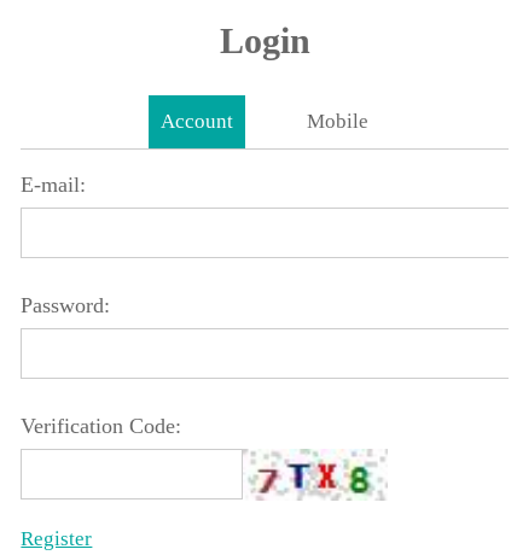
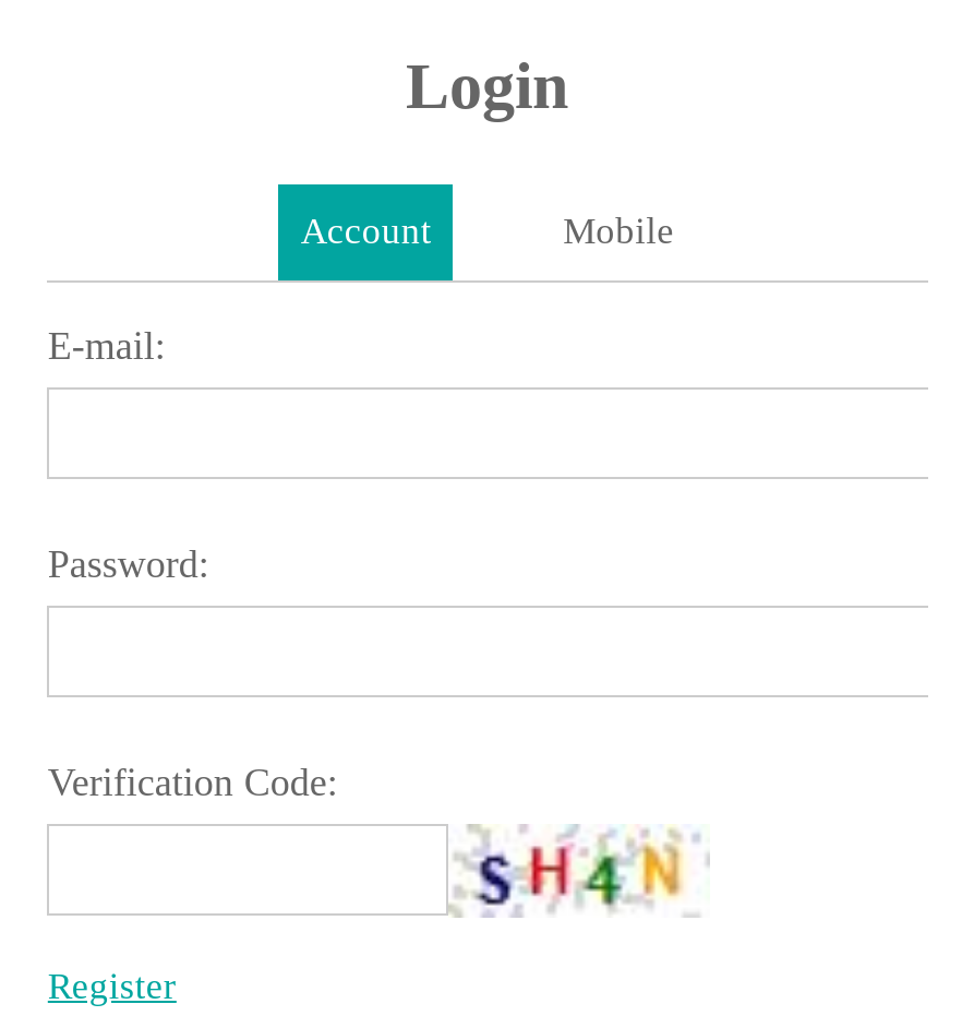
[244,449,388,501] [image] -> [448,824,710,918] [image]

